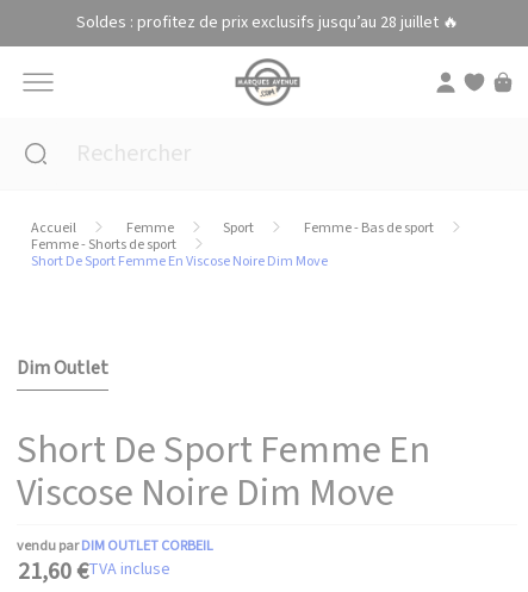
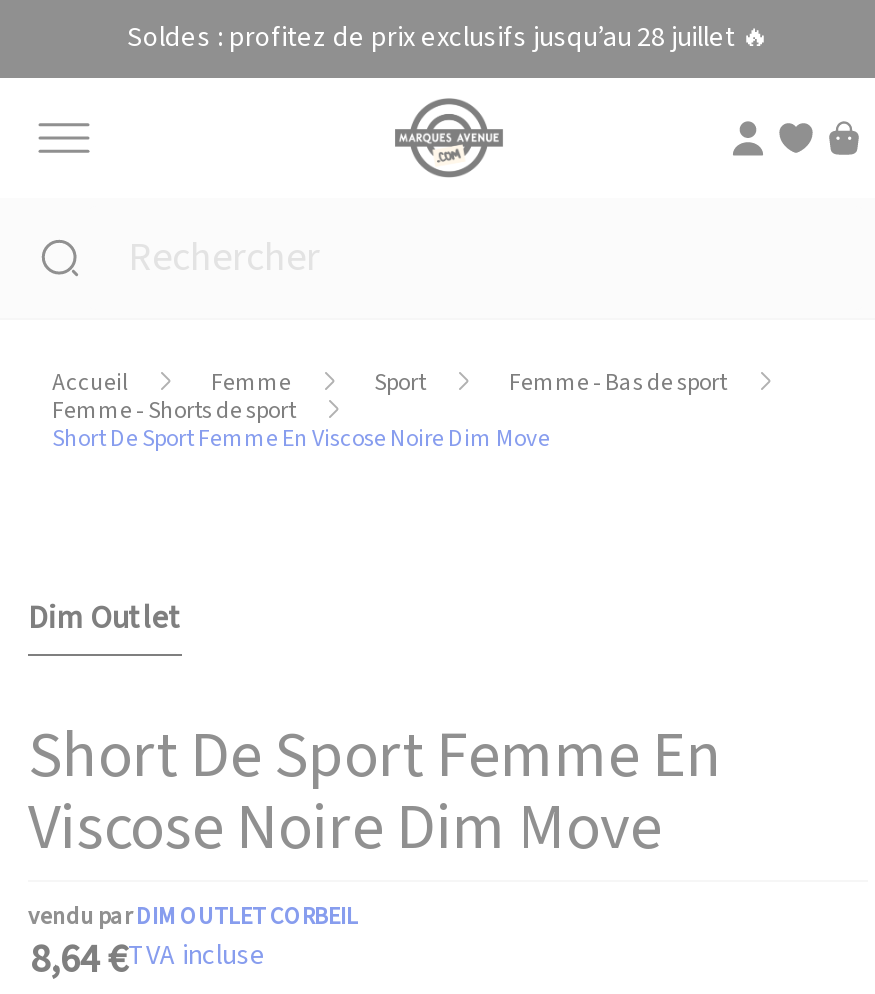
[18,555,170,589] 21,60 €TVA incluse -> [30,932,266,988] 8,64 €TVA incluse

